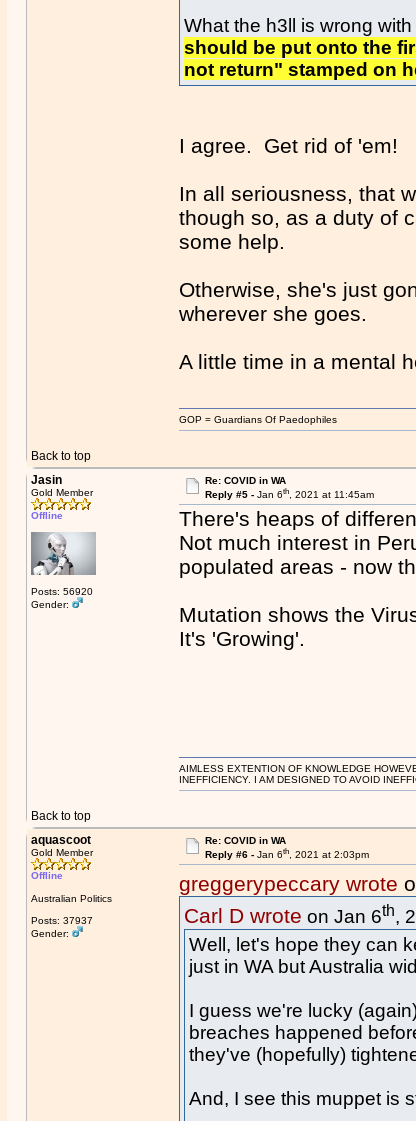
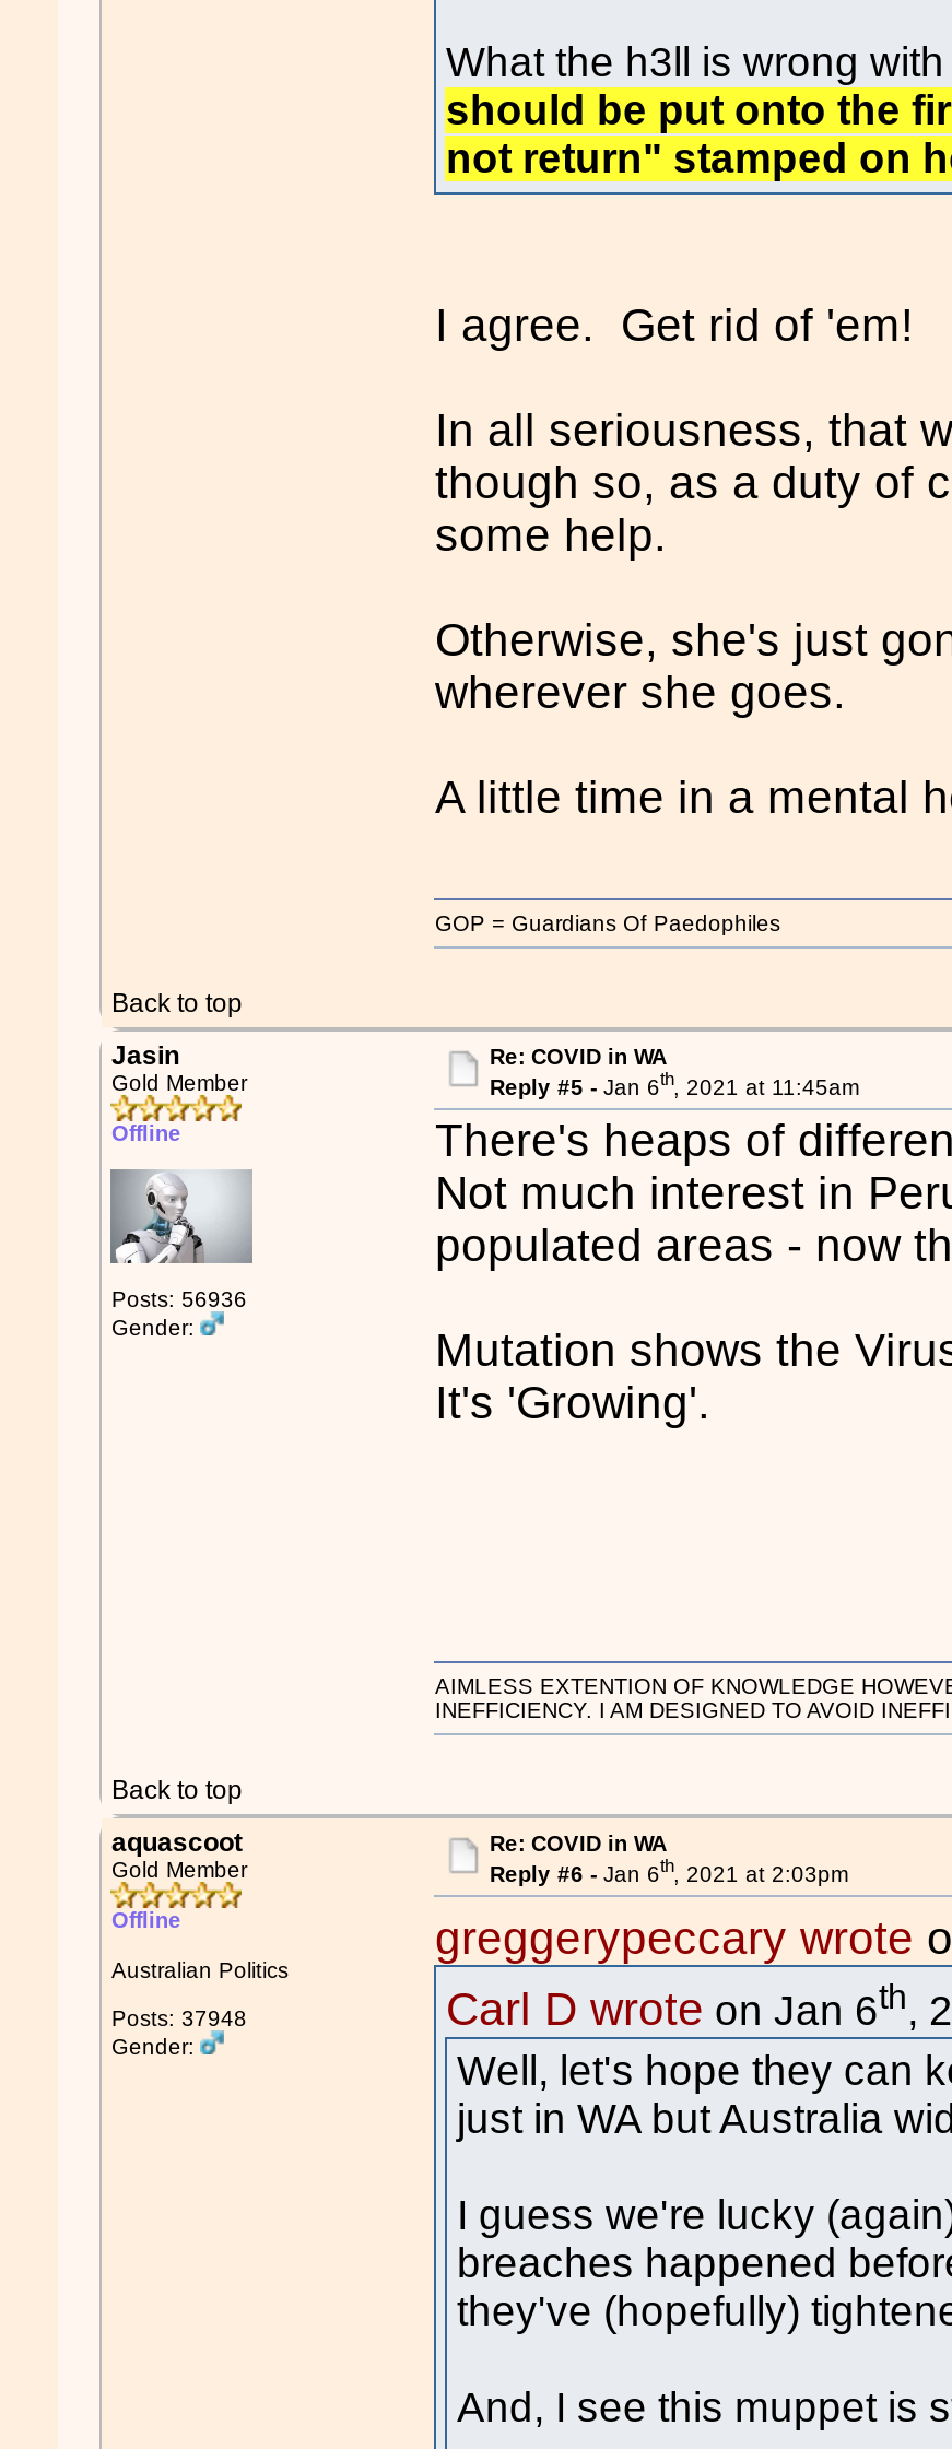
[31,586,93,597] Posts: 56920 -> [111,1287,247,1311] Posts: 56936
[31,915,93,926] Posts: 37937 -> [111,2006,247,2030] Posts: 37948

